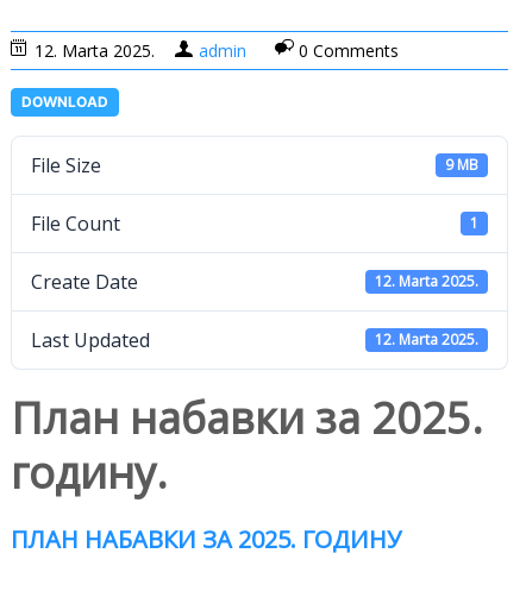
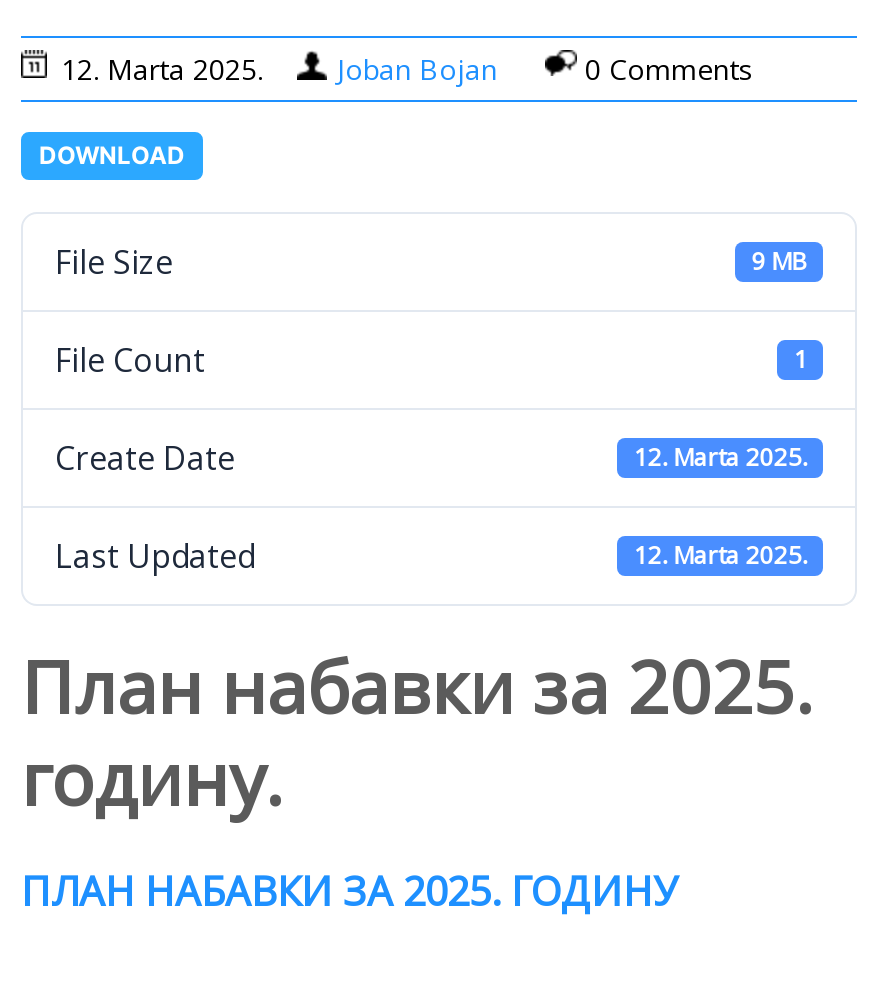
[199,39,246,62] admin -> [337,50,497,88] Joban Bojan

